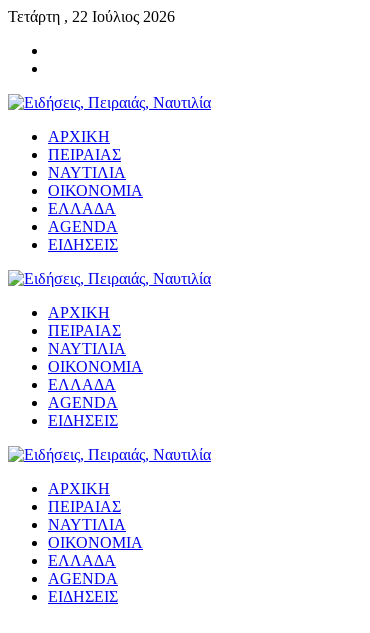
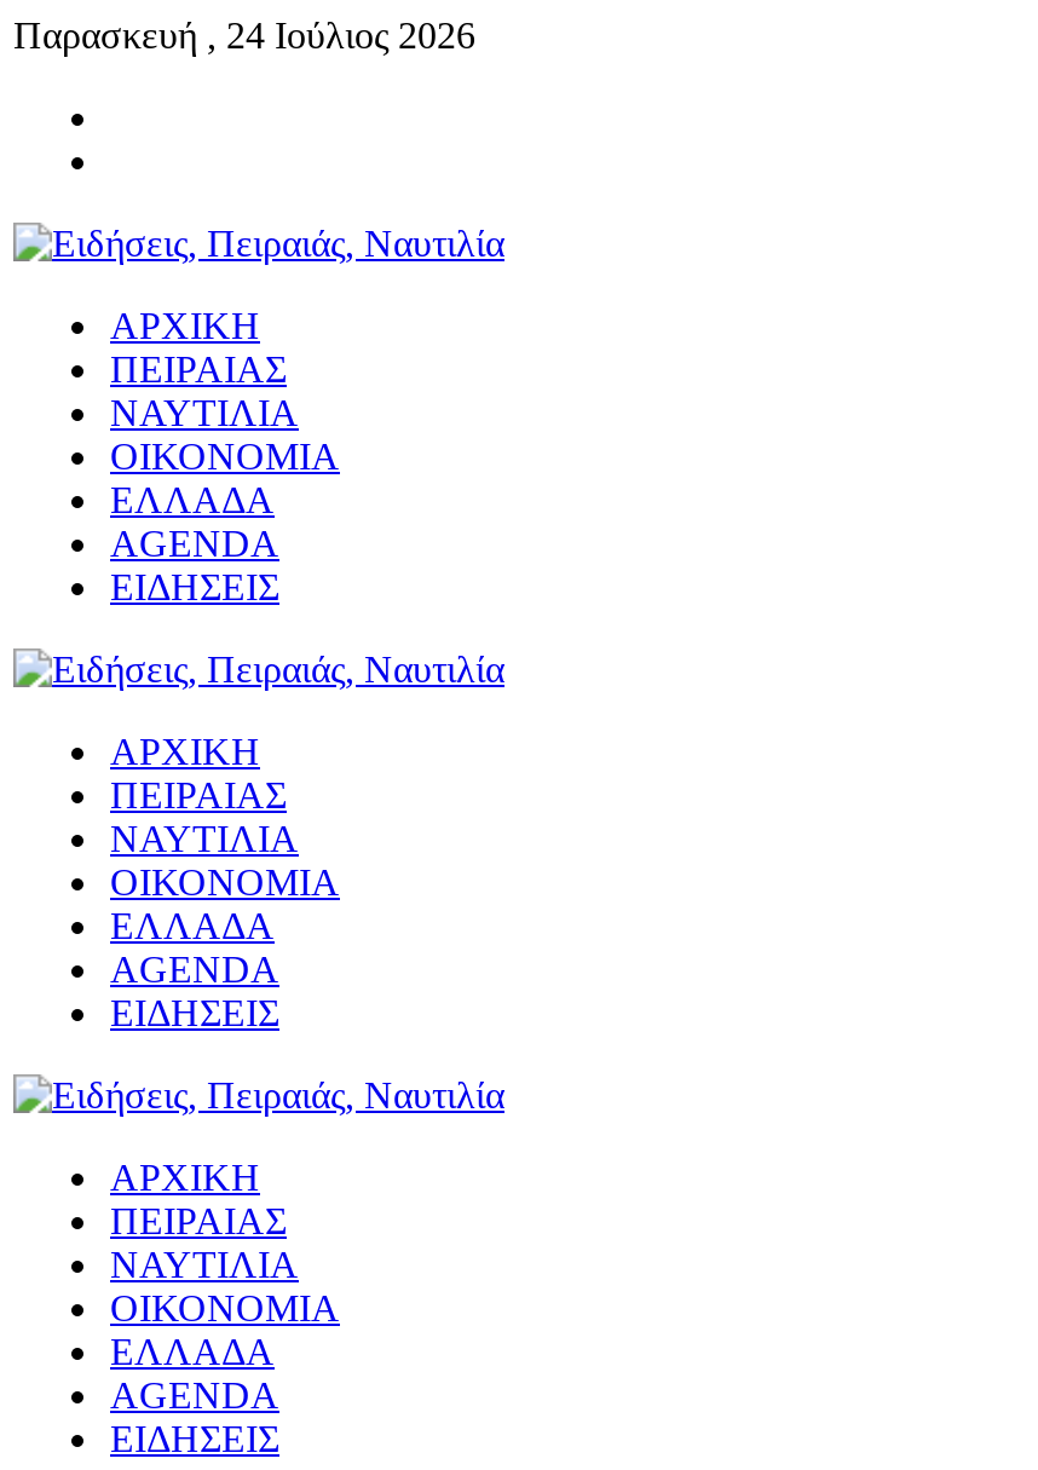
[8,8,175,25] Τετάρτη , 22 Ιούλιος 2026 -> [13,15,475,56] Παρασκευή , 24 Ιούλιος 2026

